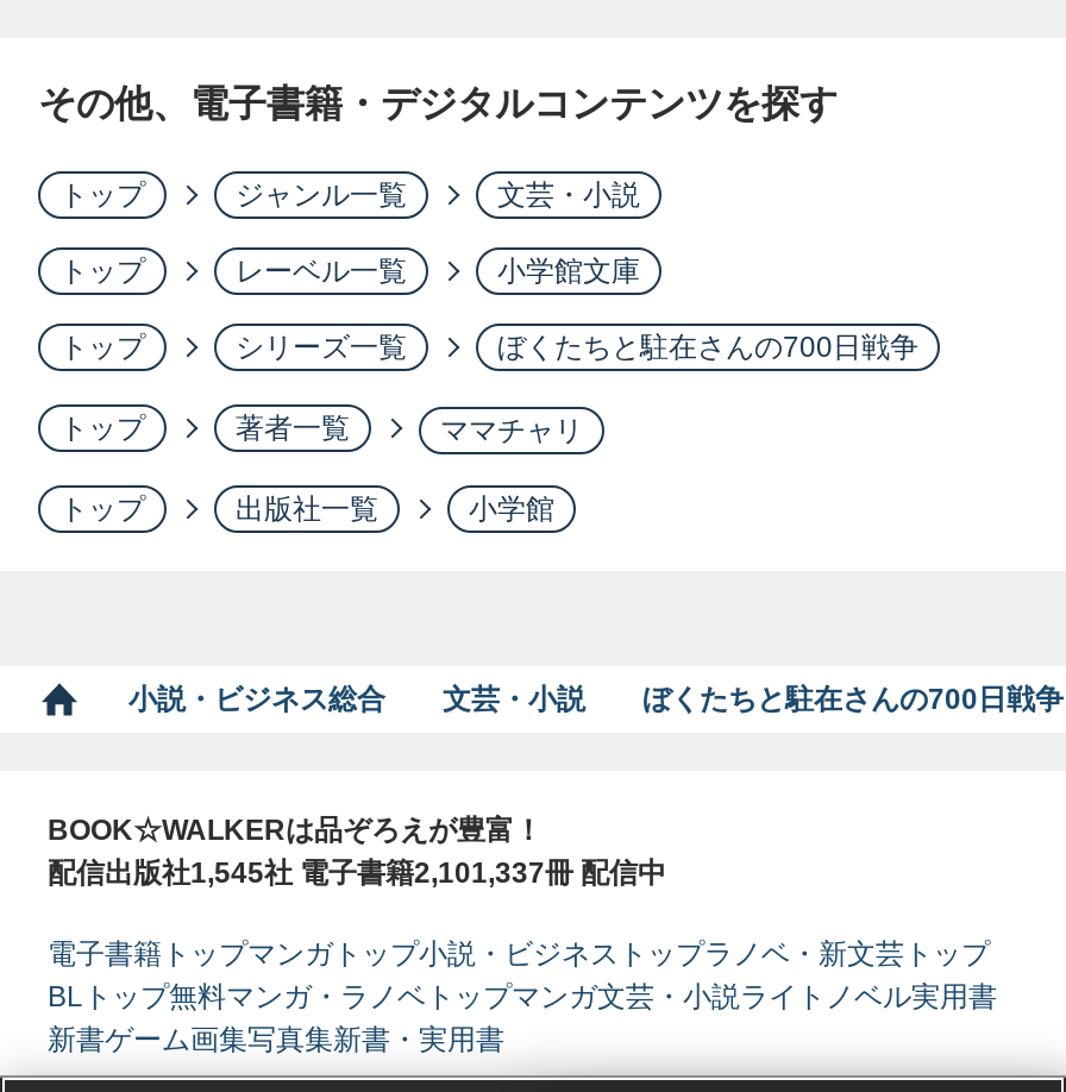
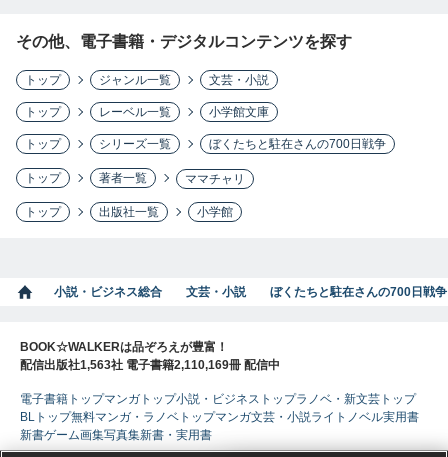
[48,857,666,890] 配信出版社1,545社 電子書籍2,101,337冊 配信中 -> [20,358,280,372] 配信出版社1,563社 電子書籍2,110,169冊 配信中

